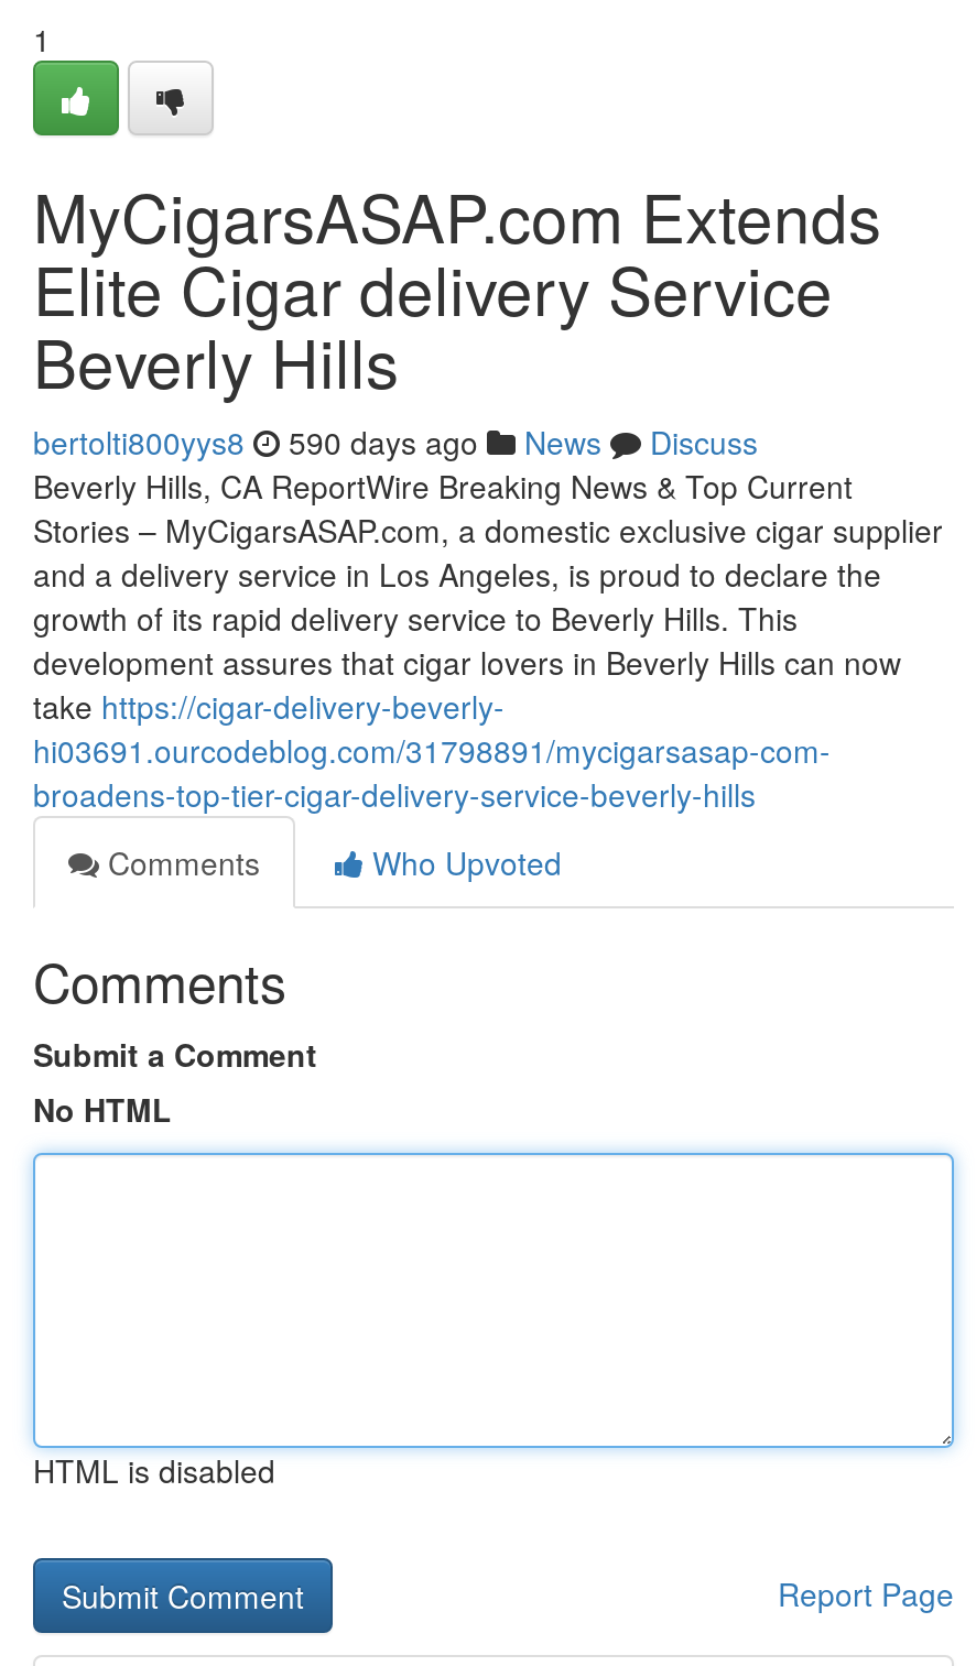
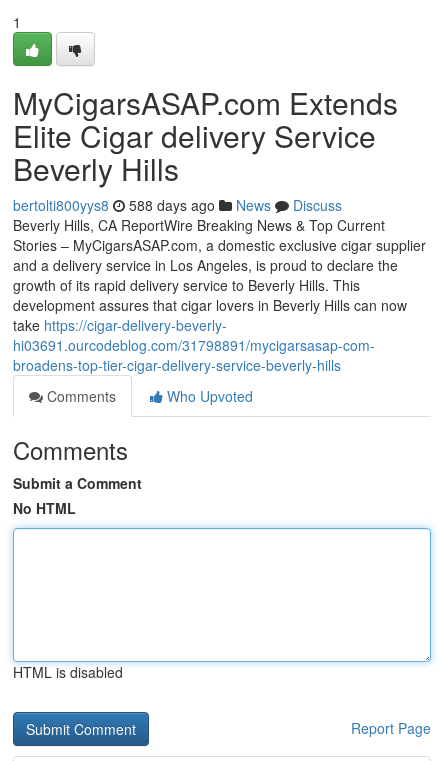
[33,420,758,464] bertolti800yys8 590 days ago News Discuss -> [13,195,342,215] bertolti800yys8 588 days ago News Discuss

